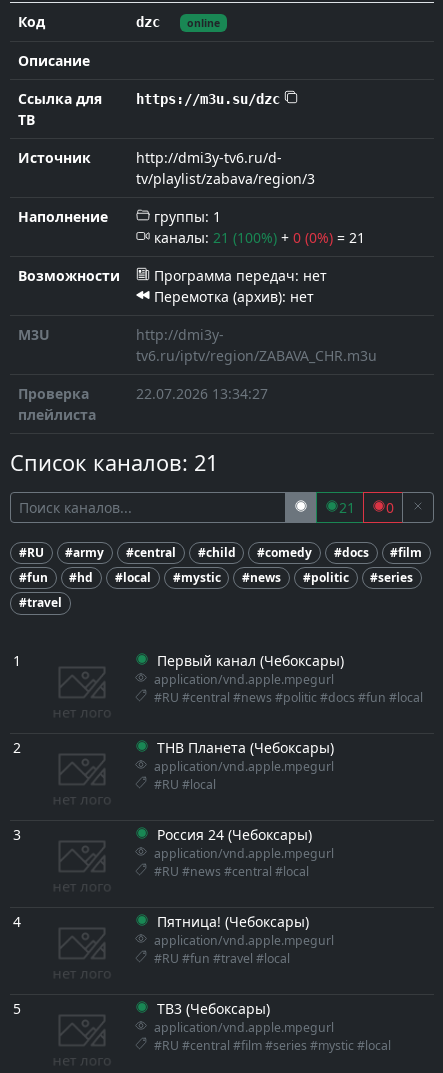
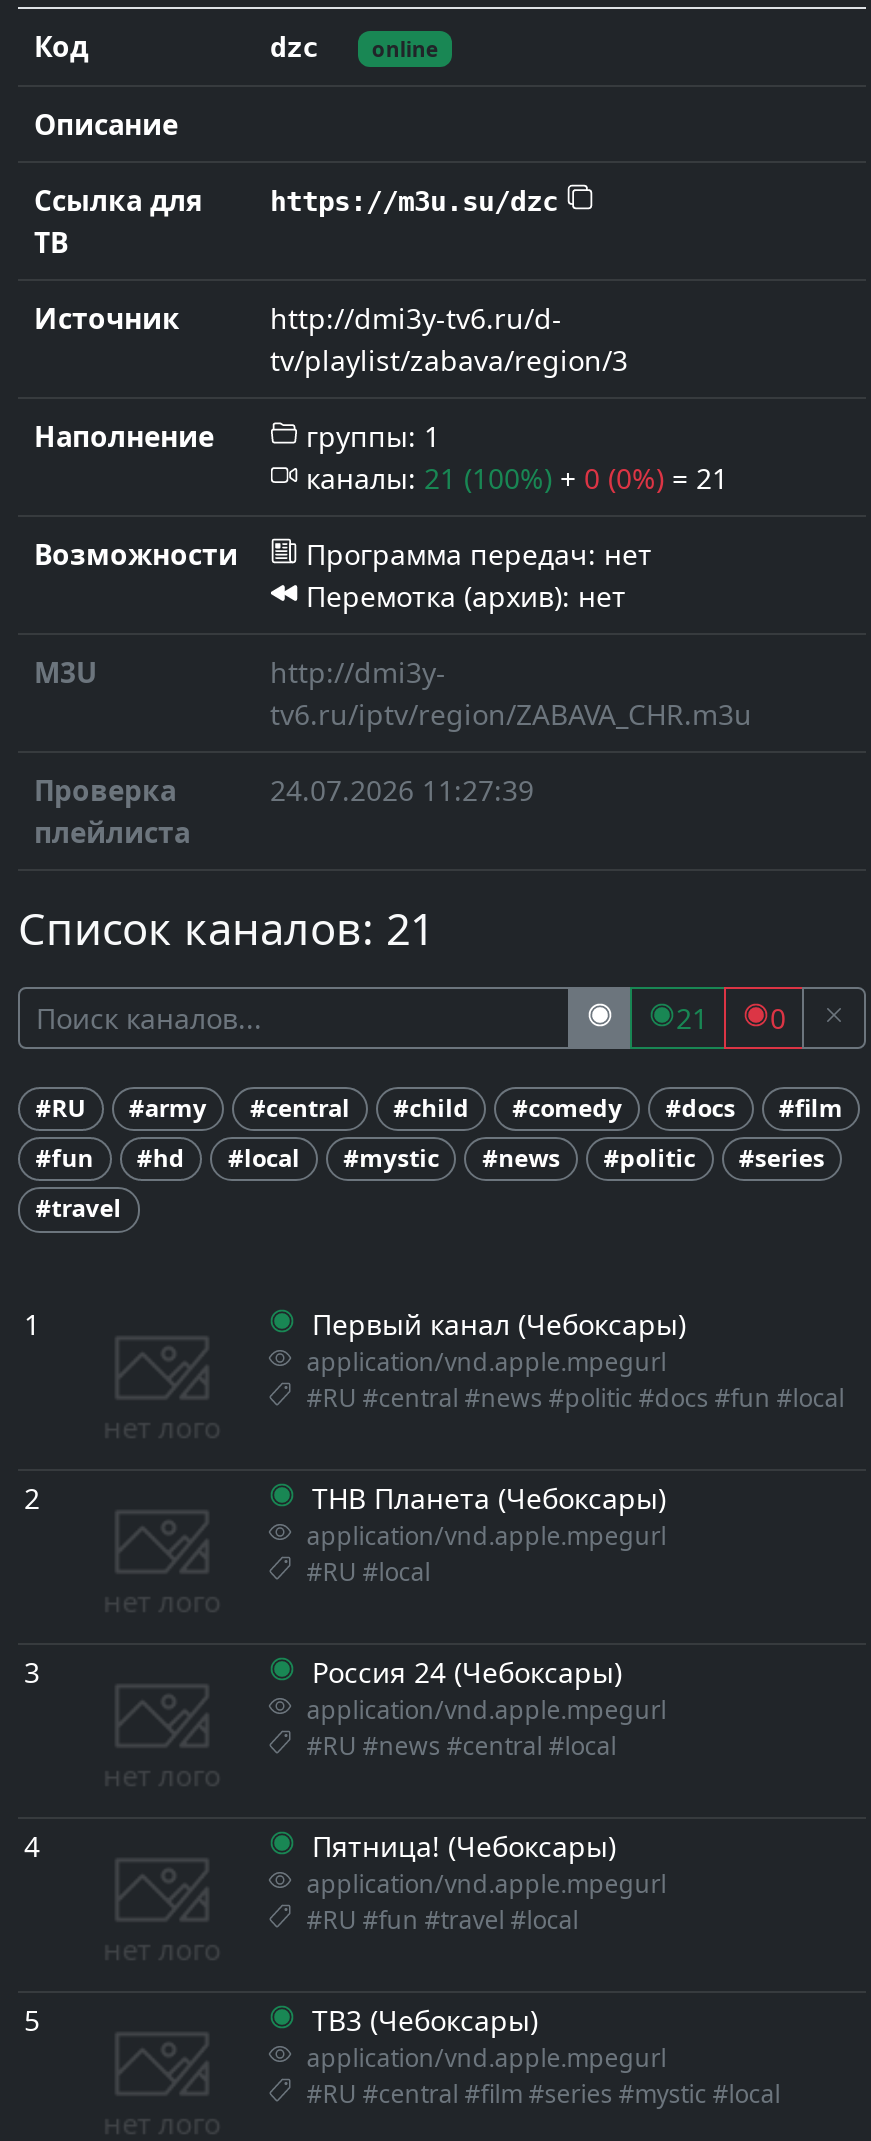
[136,384,268,403] 22.07.2026 13:34:27 -> [270,771,534,809] 24.07.2026 11:27:39

